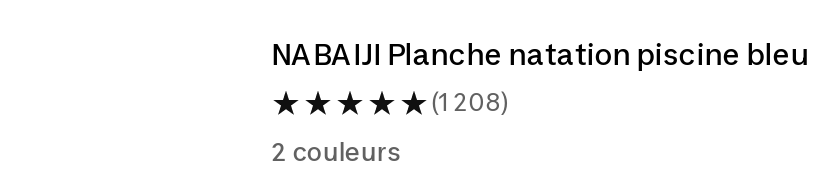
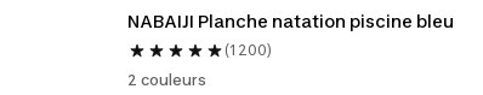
[431,87,509,117] (1 208) -> [225,41,272,59] (1 200)

